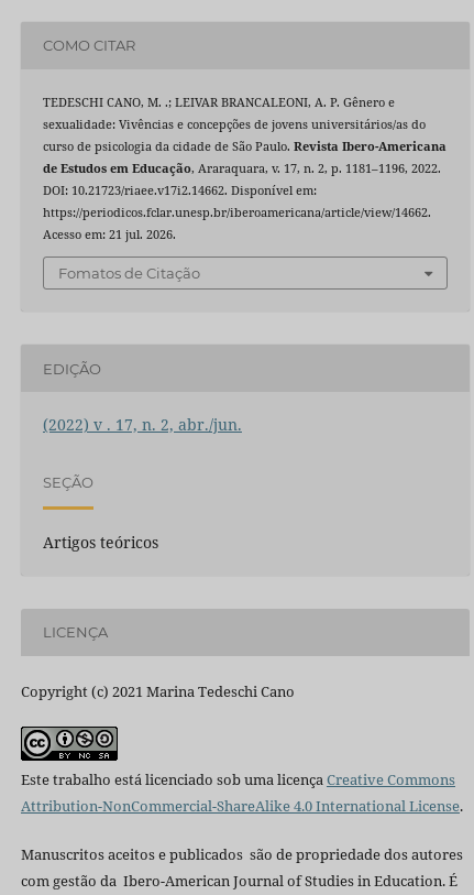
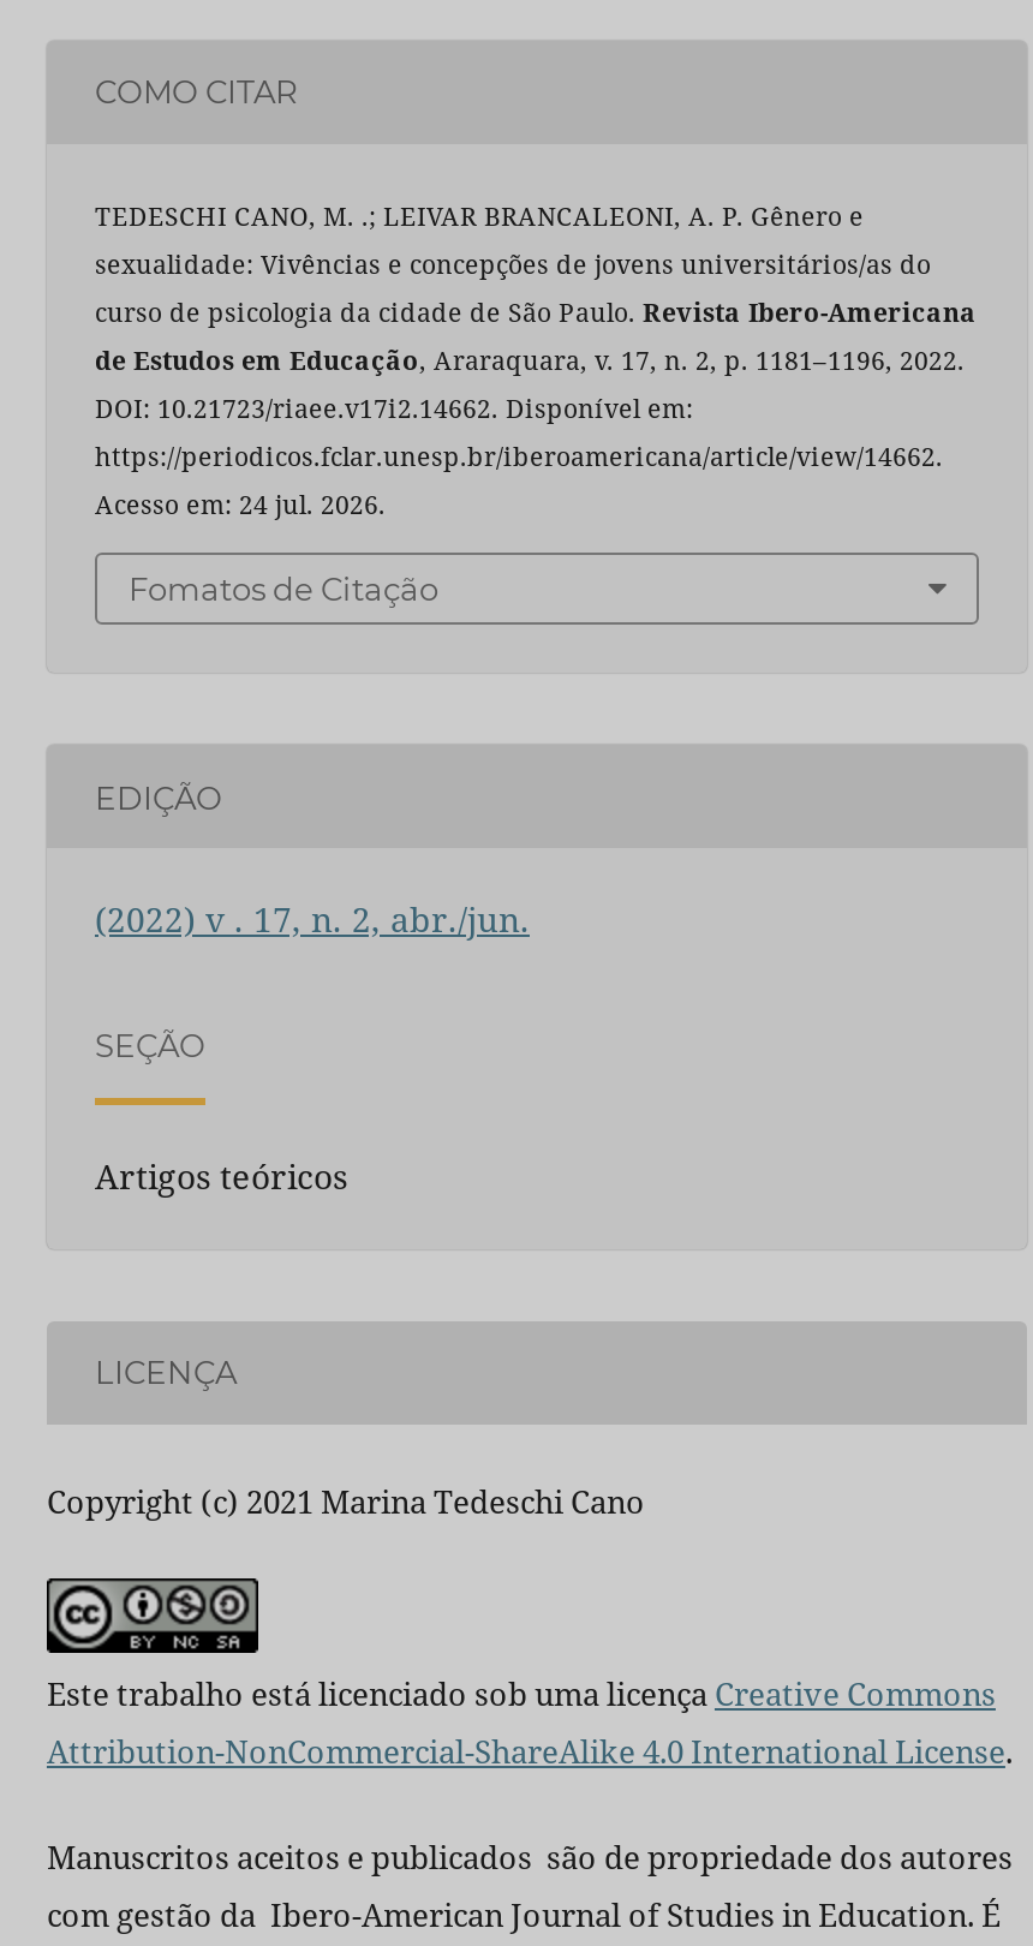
[43,227,176,242] Acesso em: 21 jul. 2026. -> [95,488,386,521] Acesso em: 24 jul. 2026.

